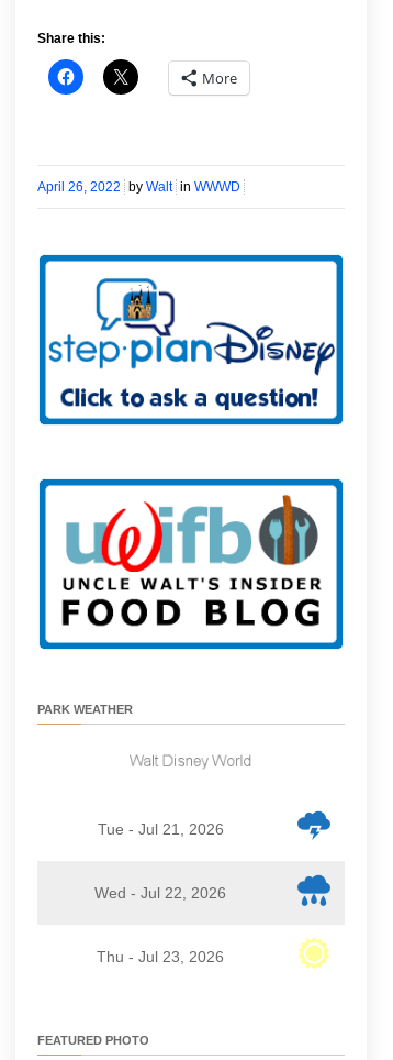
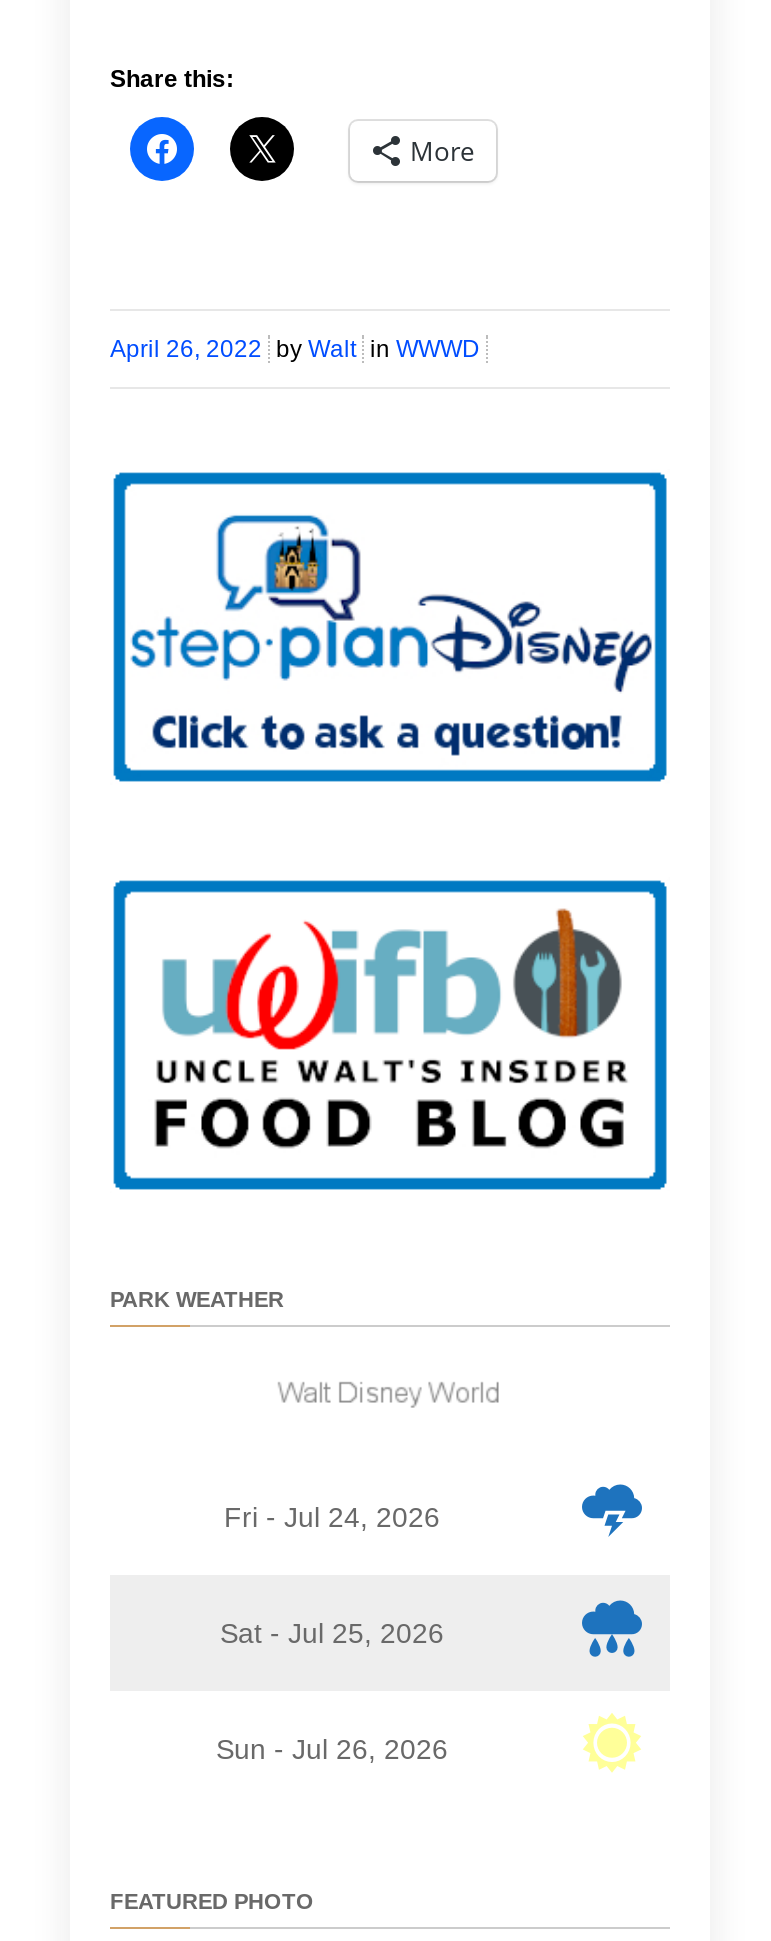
[97,821,223,838] Tue - Jul 21, 2026 -> [224,1502,440,1534] Fri - Jul 24, 2026
[94,885,226,902] Wed - Jul 22, 2026 -> [220,1618,444,1650] Sat - Jul 25, 2026
[97,948,224,966] Thu - Jul 23, 2026 -> [216,1734,448,1766] Sun - Jul 26, 2026

